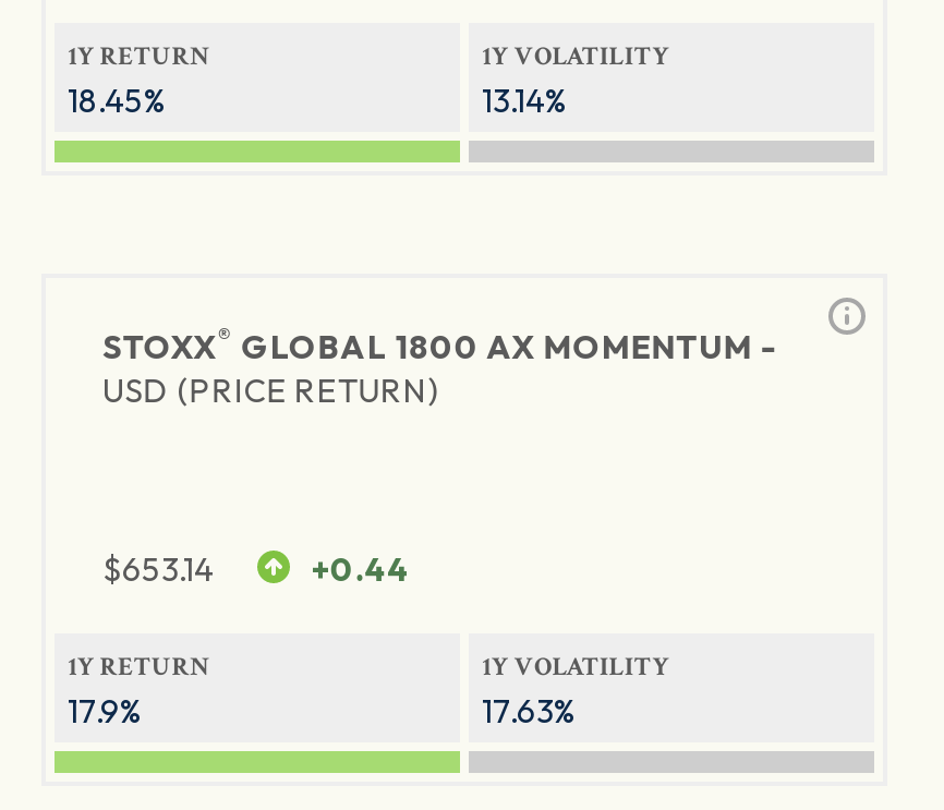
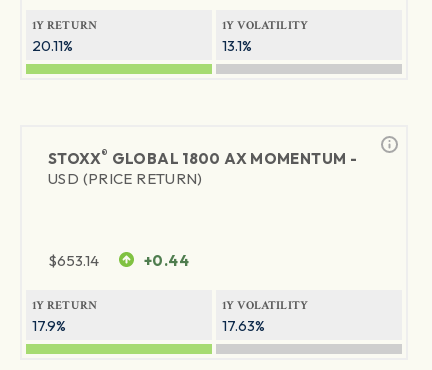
[68,80,166,121] 18.45% -> [32,36,73,55] 20.11%
[482,80,567,121] 13.14% -> [222,36,252,55] 13.1%

